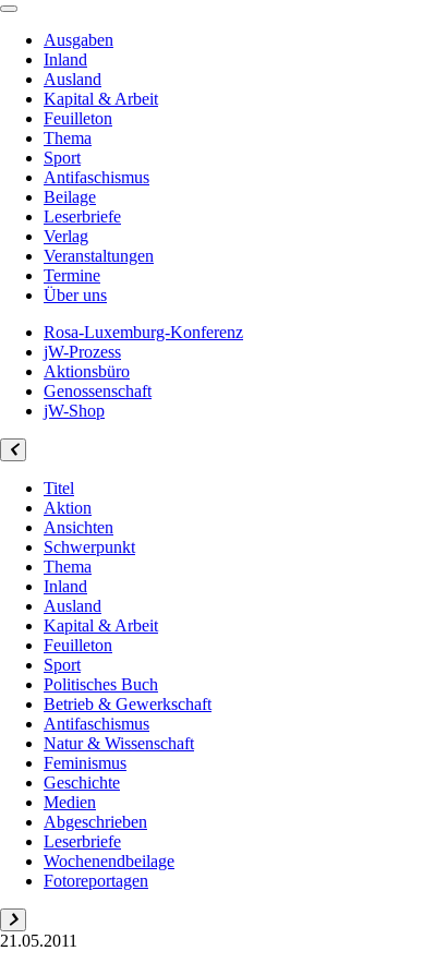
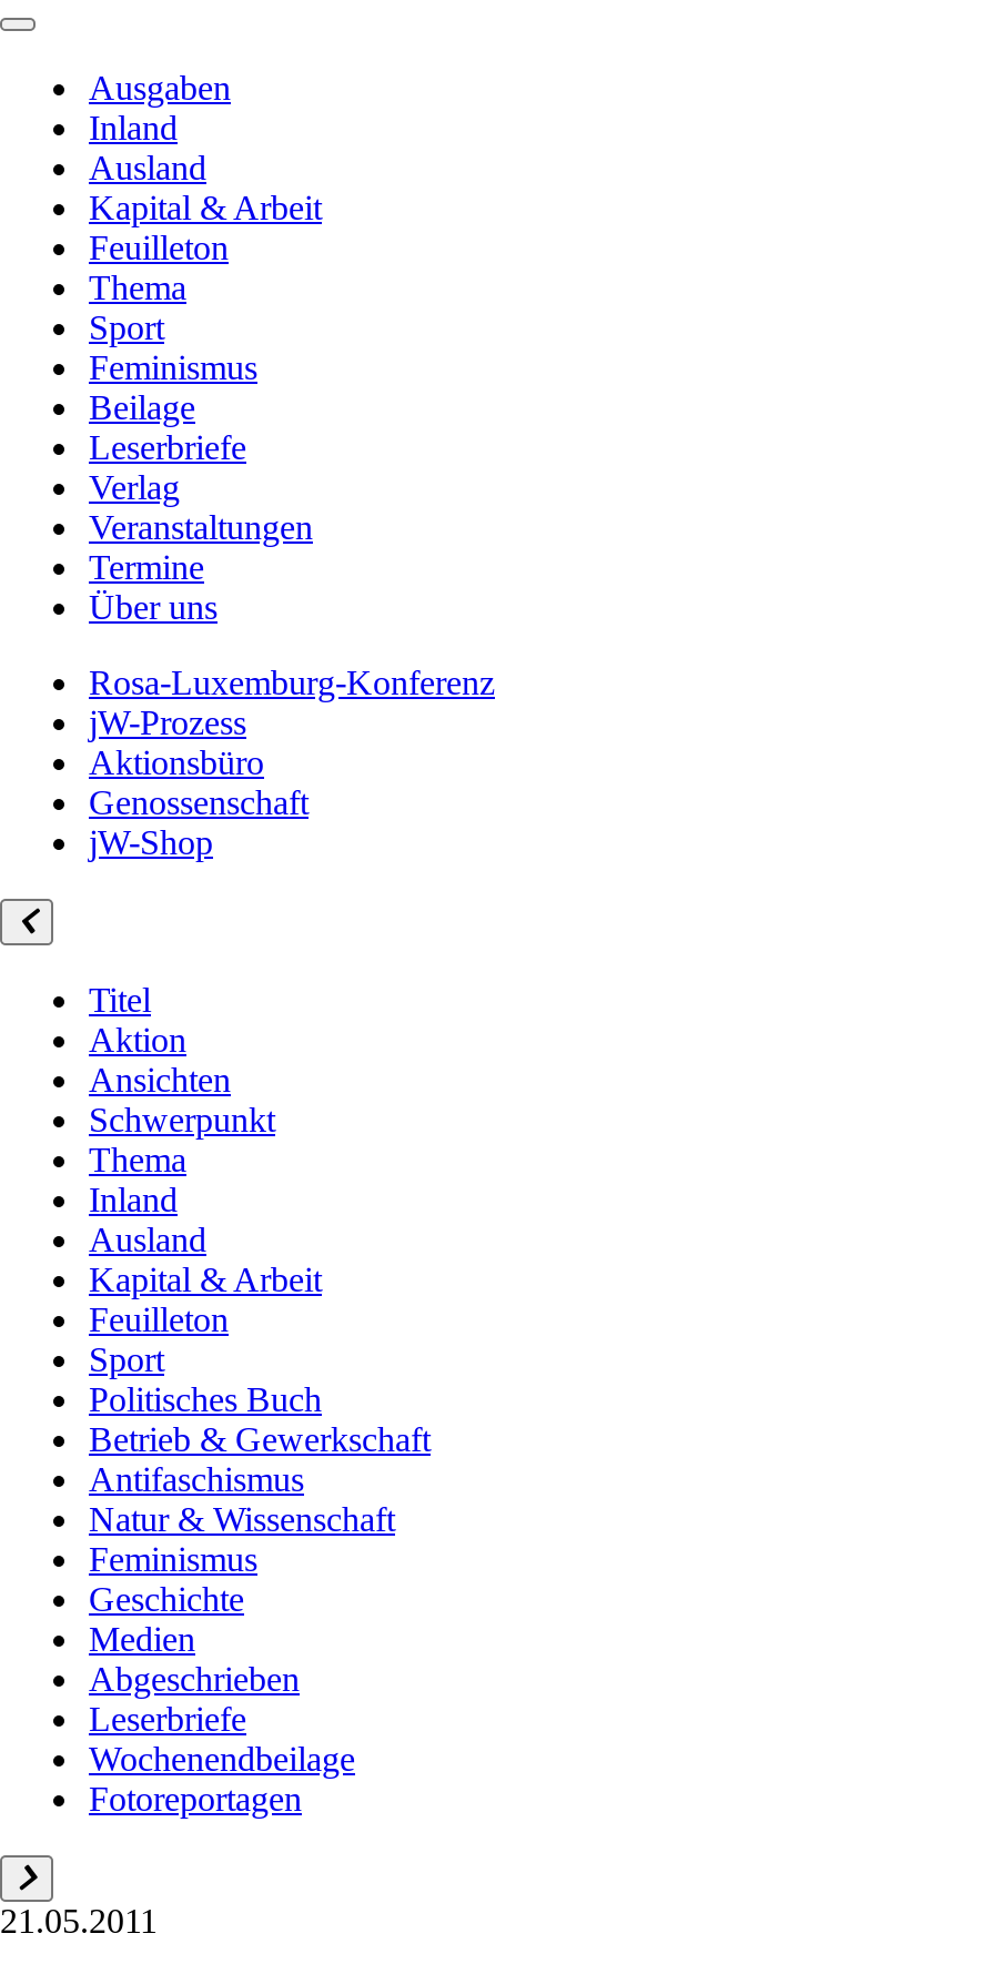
[44,168,149,186] Antifaschismus -> [89,348,257,386] Feminismus

